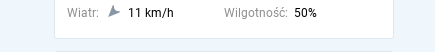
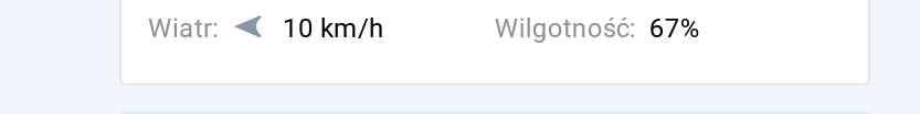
[128,6,174,20] 11 km/h -> [283,13,384,44] 10 km/h
[224,6,317,20] Wilgotność: 50% -> [495,13,700,44] Wilgotność: 67%

